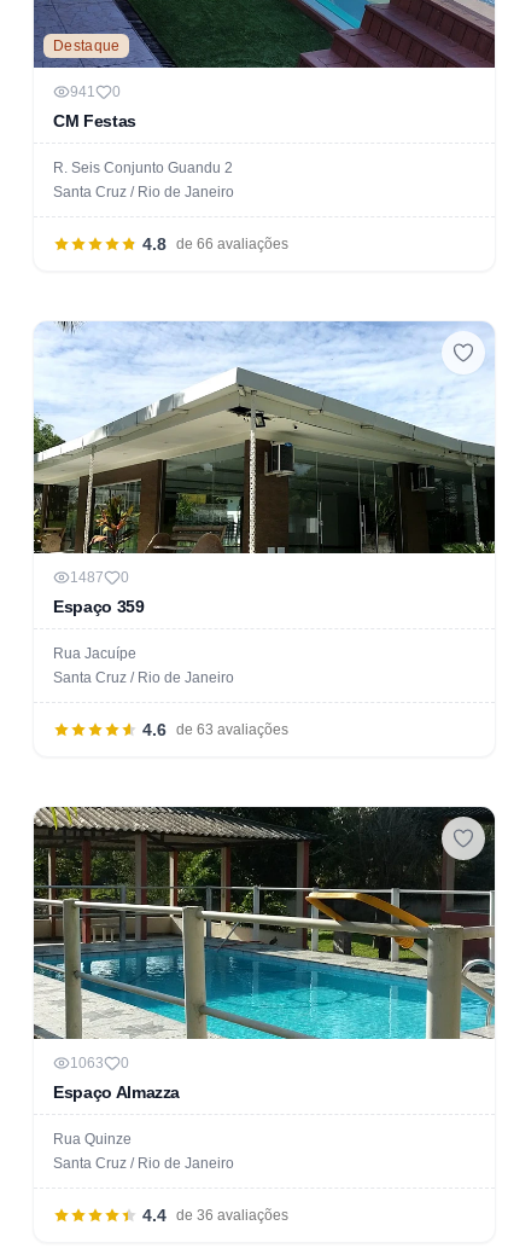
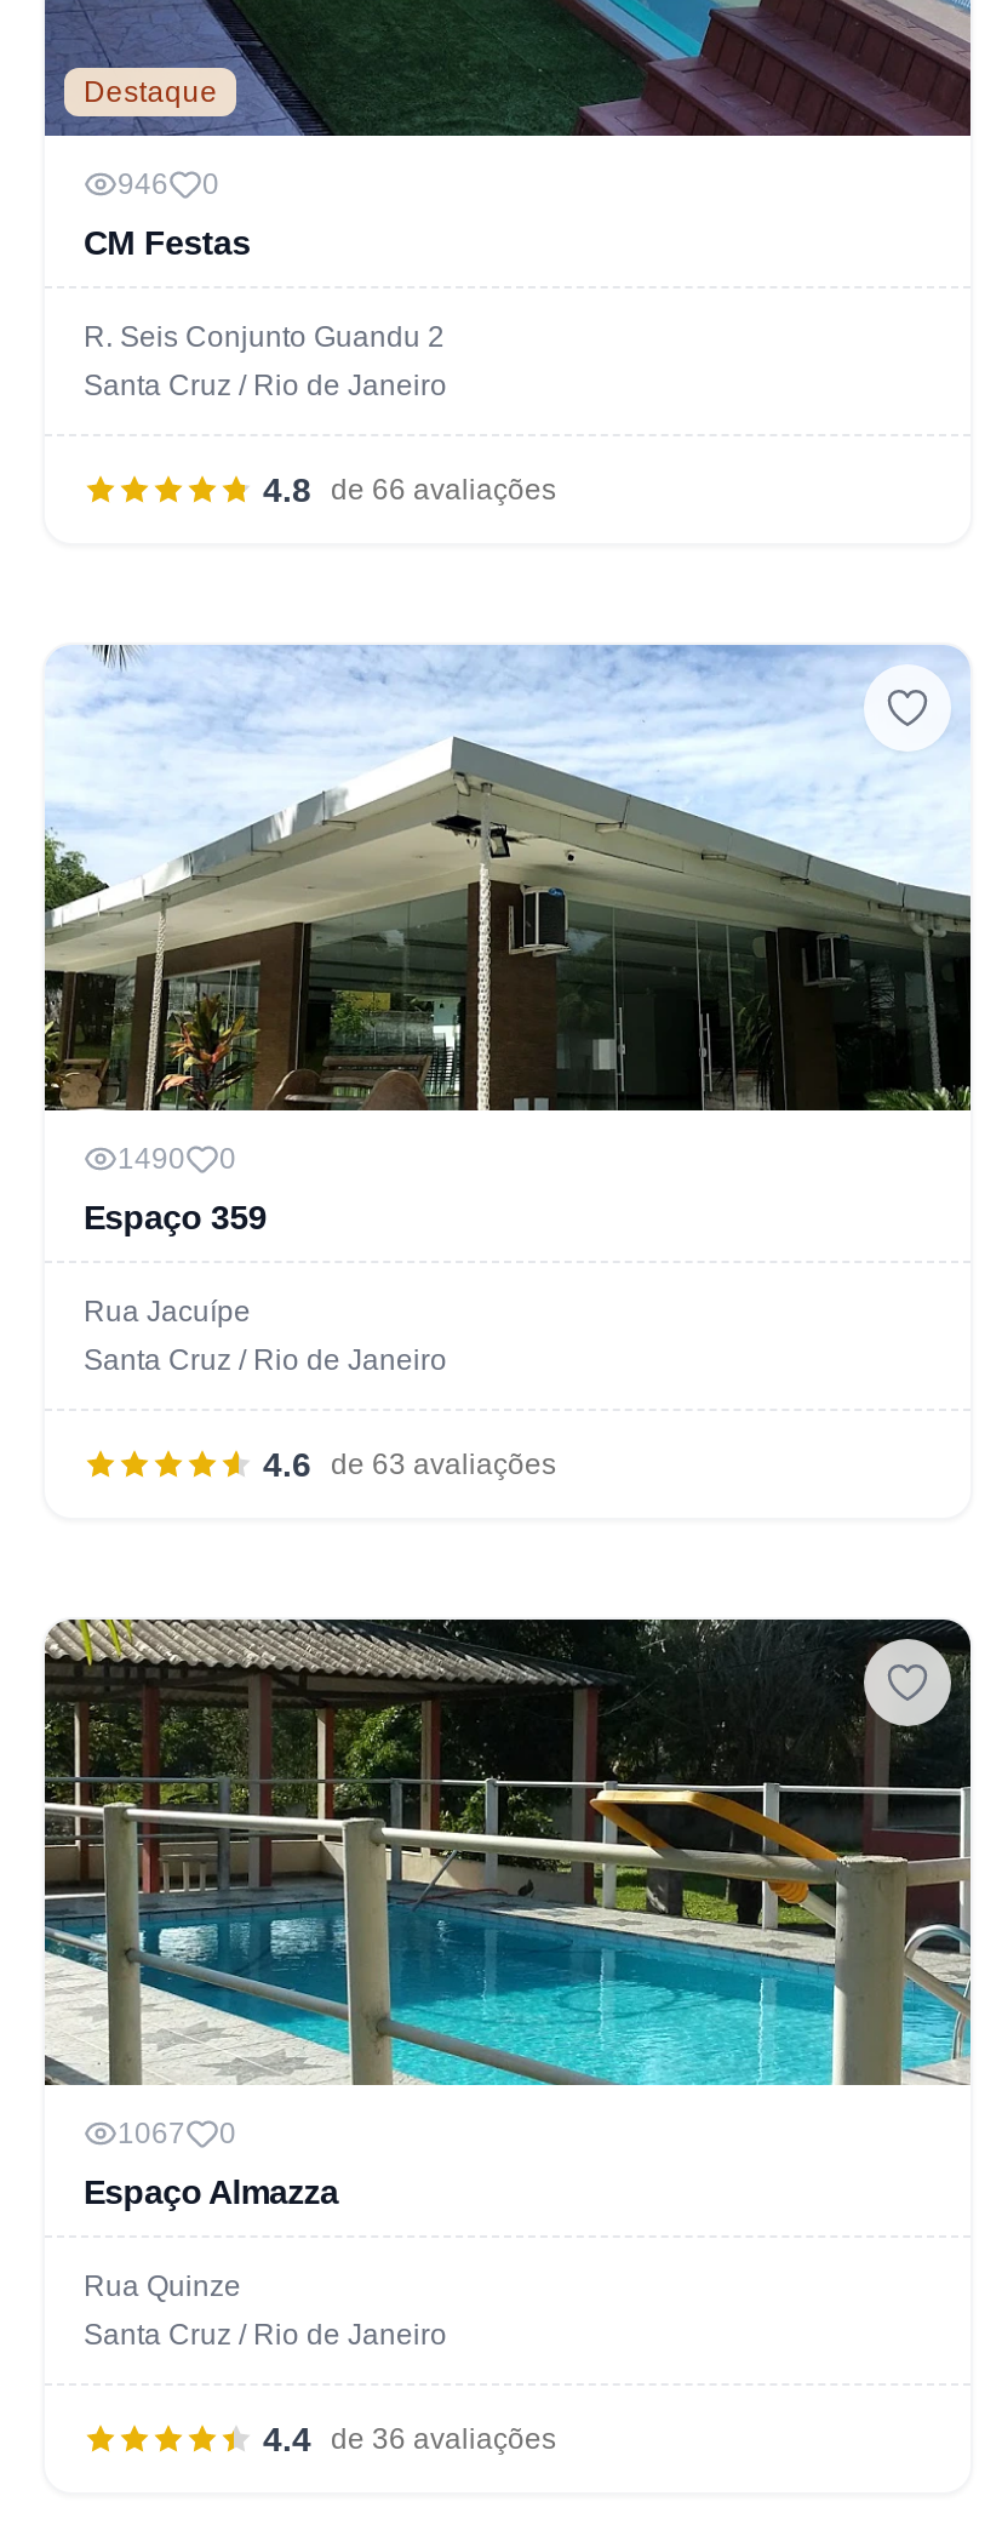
[70,83,121,100] 941 0 -> [118,167,219,201] 946 0
[70,569,129,586] 1487 0 -> [118,1142,236,1176] 1490 0
[70,1055,129,1072] 1063 0 -> [118,2117,236,2151] 1067 0

